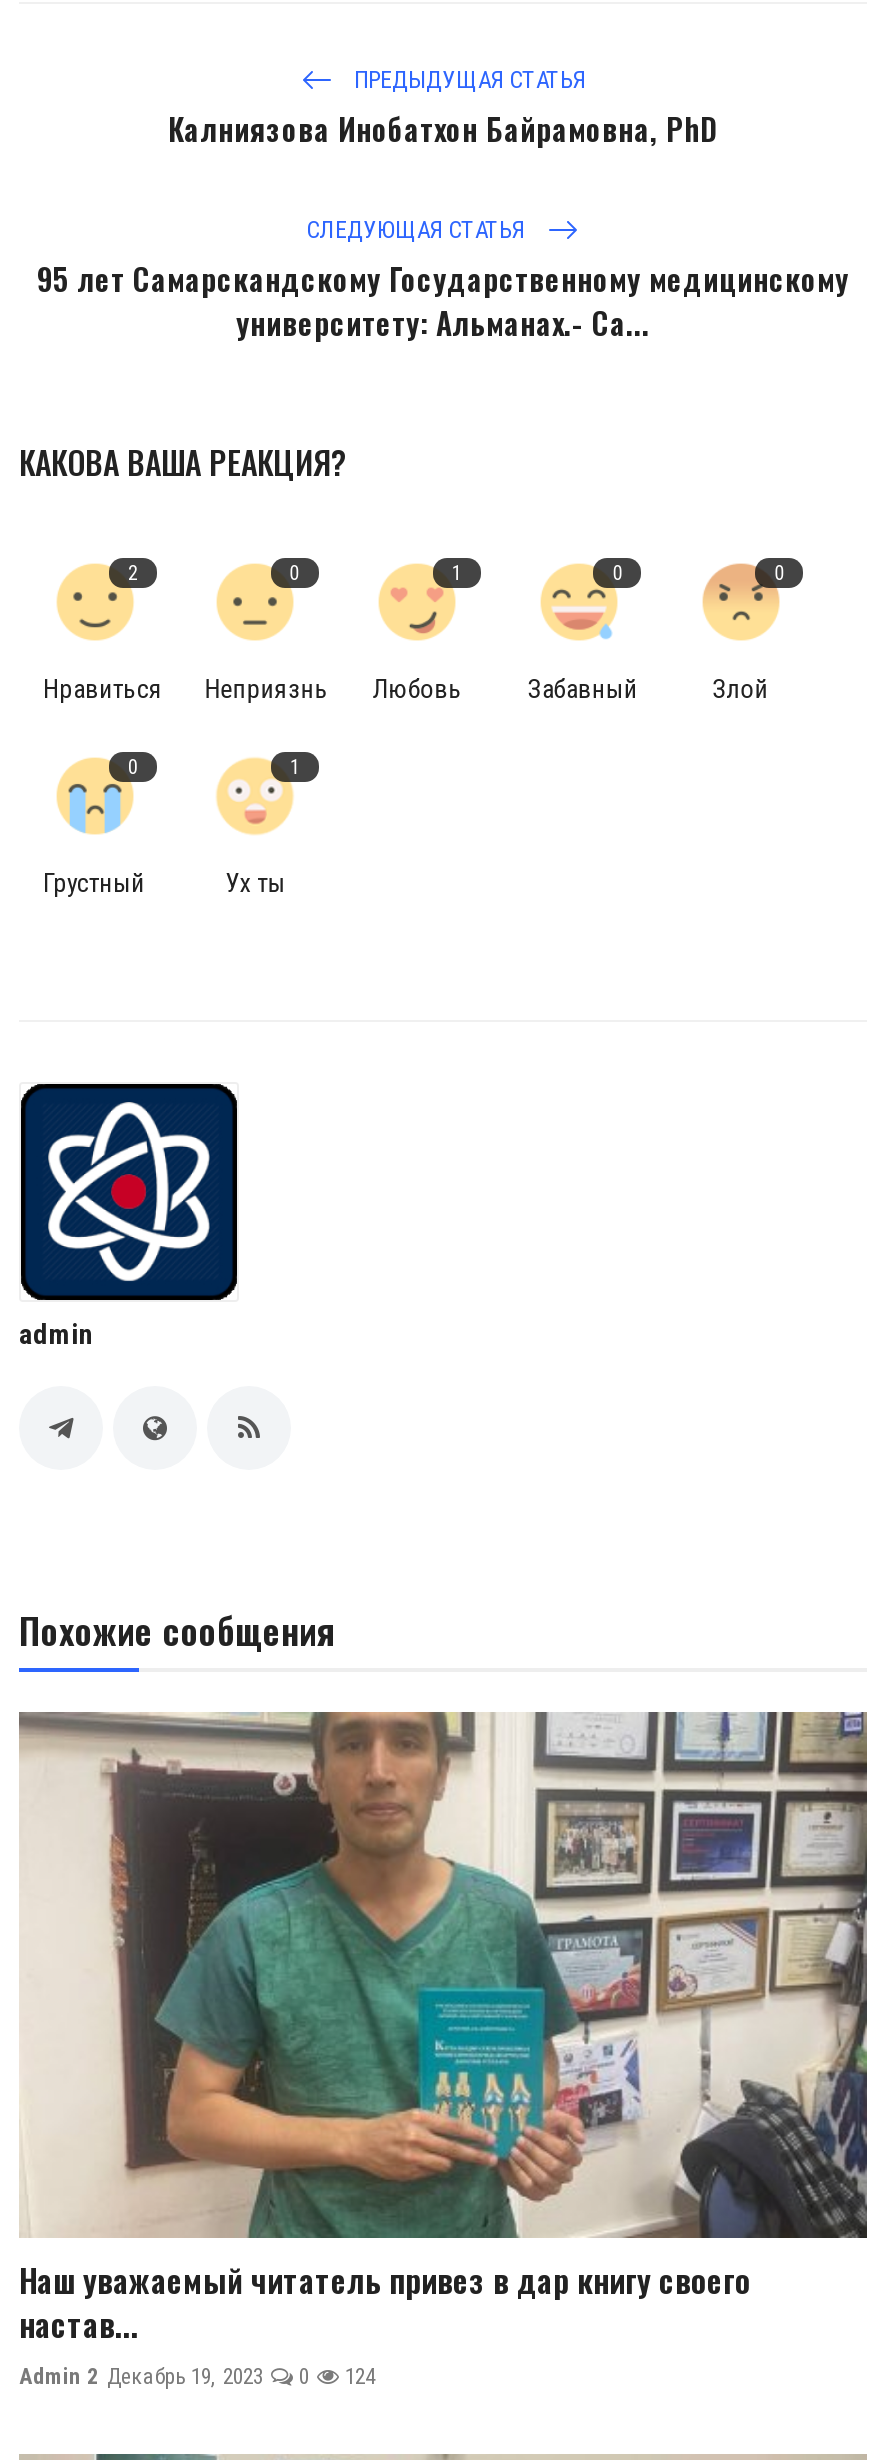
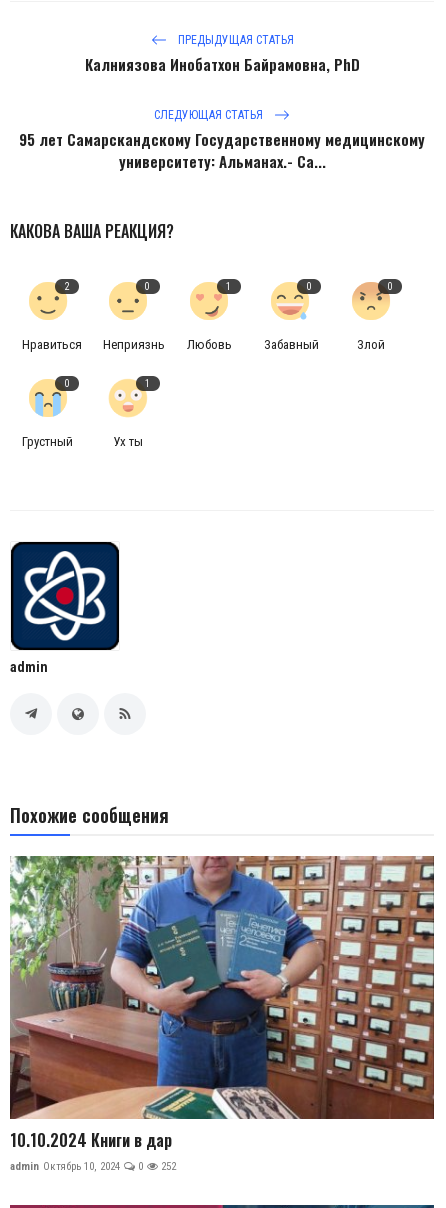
[19,1710,867,2390] [image] | Наш уважаемый читатель привез в дар книгу своего | настав... | Admin 2 Декабрь 19, 2023 -> [9,855,434,1173] [image] | 10.10.2024 Книги в дар | admin Октябрь 10, 2024
[339,2364,375,2390] 124 -> [158,1160,176,1173] 252

